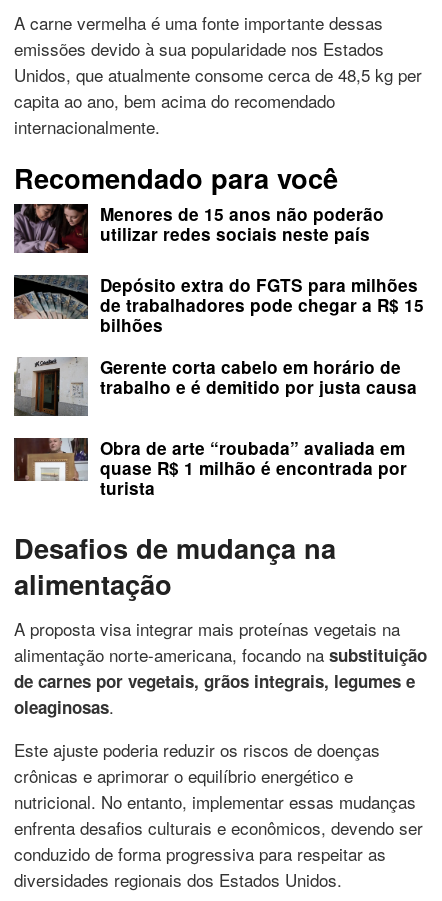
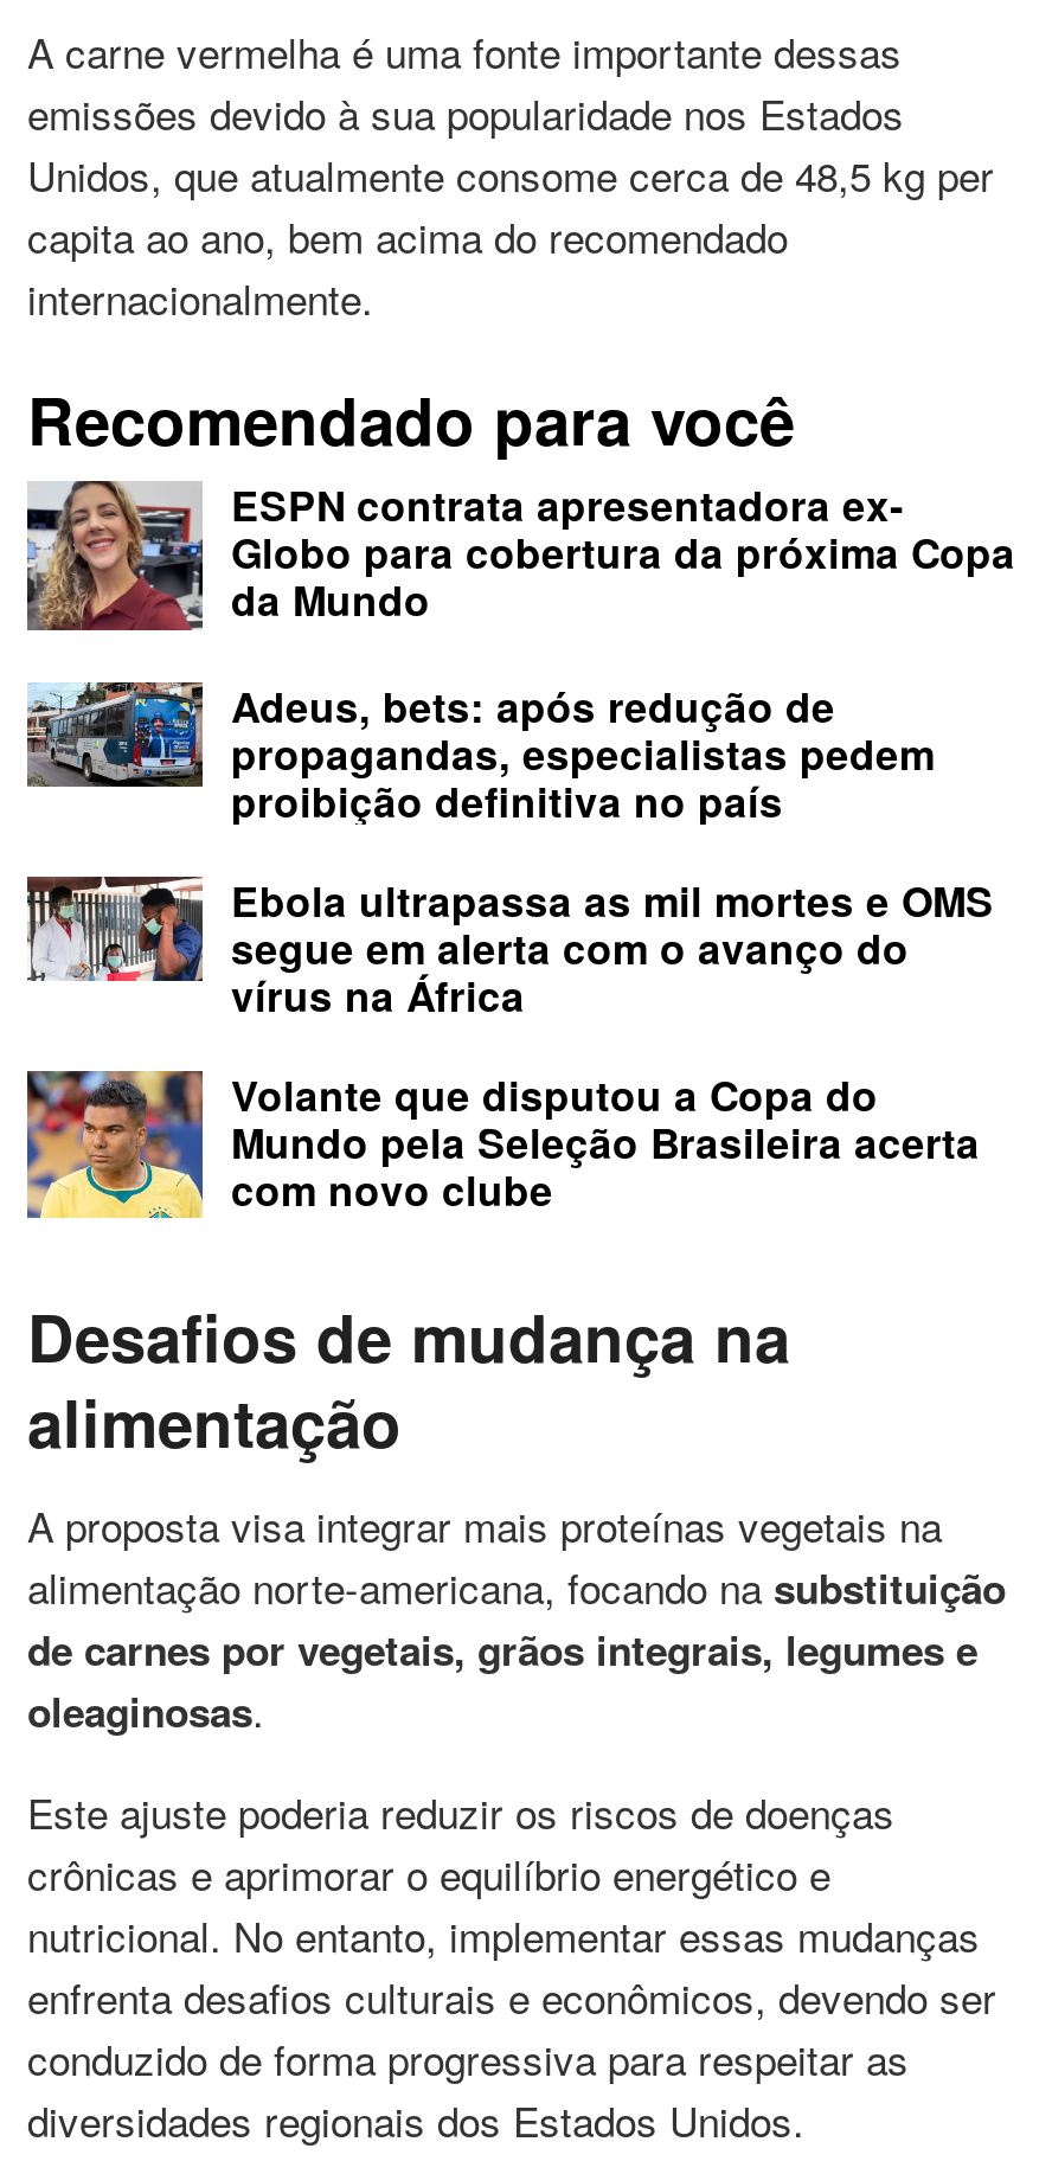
[14,202,384,254] [image] | Menores de 15 anos não poderão | utilizar redes sociais neste país -> [27,476,1015,633] [image] | ESPN contrata apresentadora ex- | Globo para cobertura da próxima Copa | da Mundo
[13,273,424,337] [image] | Depósito extra do FGTS para milhões | de trabalhadores pode chegar a R$ 15 | bilhões -> [27,677,935,828] [image] | Adeus, bets: após redução de | propagandas, especialistas pedem | proibição definitiva no país
[14,355,417,417] [image] | Gerente corta cabelo em horário de | trabalho e é demitido por justa causa -> [27,871,994,1023] [image] | Ebola ultrapassa as mil mortes e OMS | segue em alerta com o avanço do | vírus na África
[13,436,407,500] [image] | Obra de arte “roubada” avaliada em | quase R$ 1 milhão é encontrada por | turista -> [25,1065,980,1220] [image] | Volante que disputou a Copa do | Mundo pela Seleção Brasileira acerta | com novo clube

